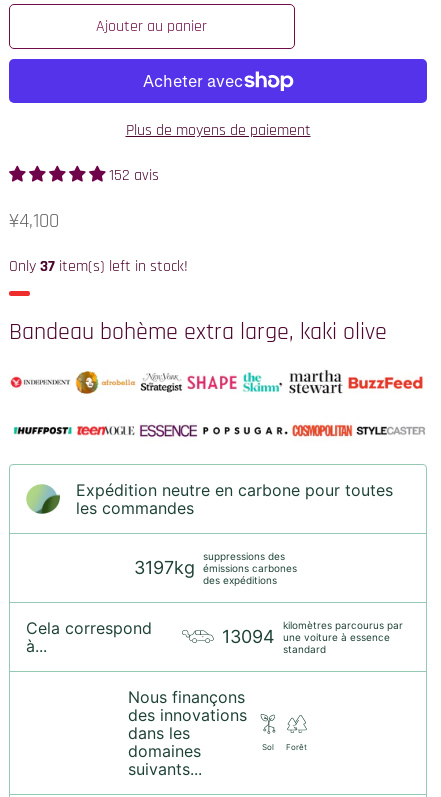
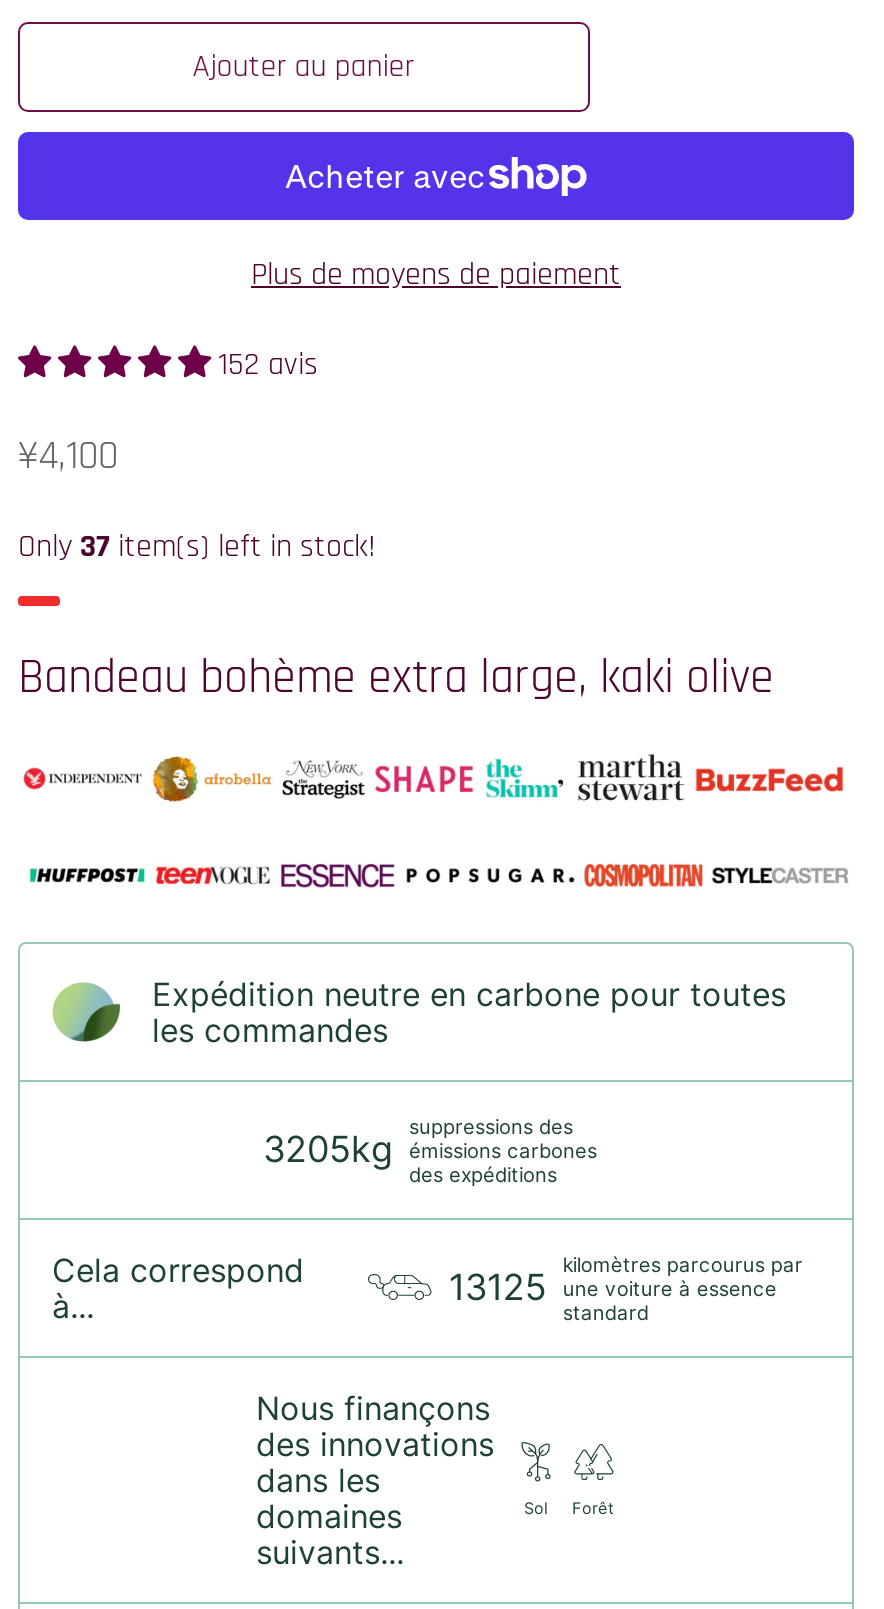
[133,557,296,578] 3197kg émissions carbones -> [263,1128,597,1170] 3205kg émissions carbones
[222,626,390,647] 13094 une voiture à essence -> [449,1266,777,1308] 13125 une voiture à essence

